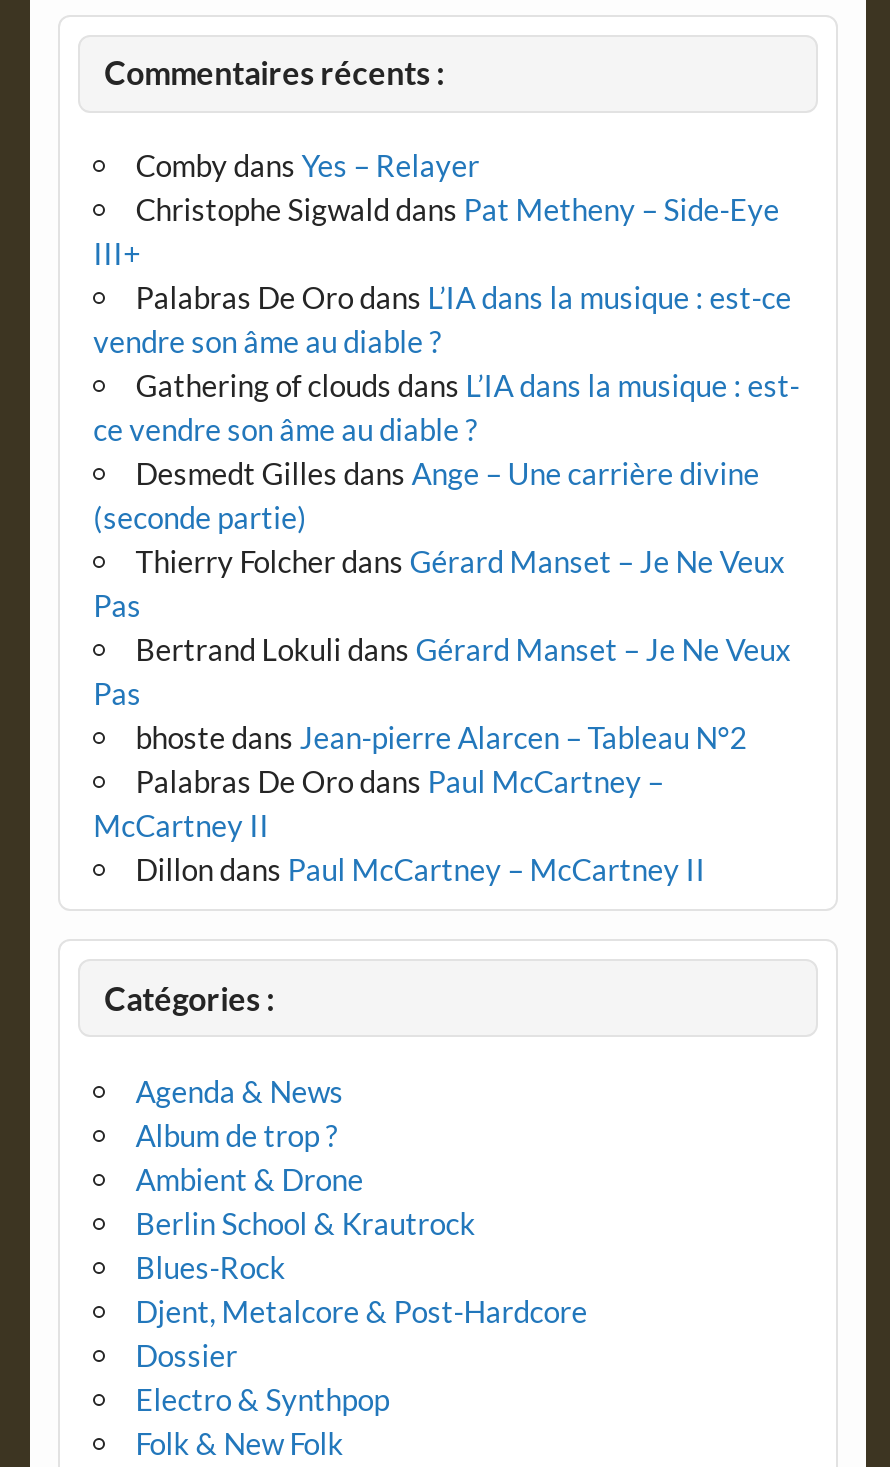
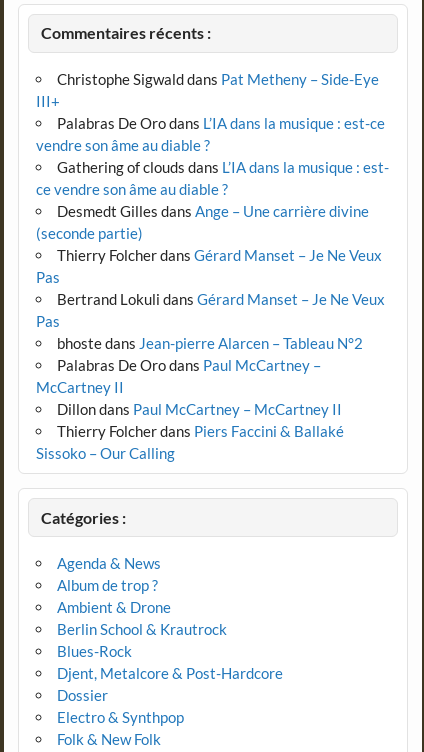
[136,147,480,183] Comby dans Yes – Relayer -> none
moved [93,191,800,887] -> [36,70,389,418]: Christophe Sigwald dans Pat Metheny – Side-Eye | III+ | Palabras De Oro dans L’IA dans la musique : est-ce | ... | McCartney II | Dillon dans Paul McCartney – McCartney II
none -> [36,422,344,462] Thierry Folcherdans Piers Faccini & Ballaké | Sissoko – Our Calling

